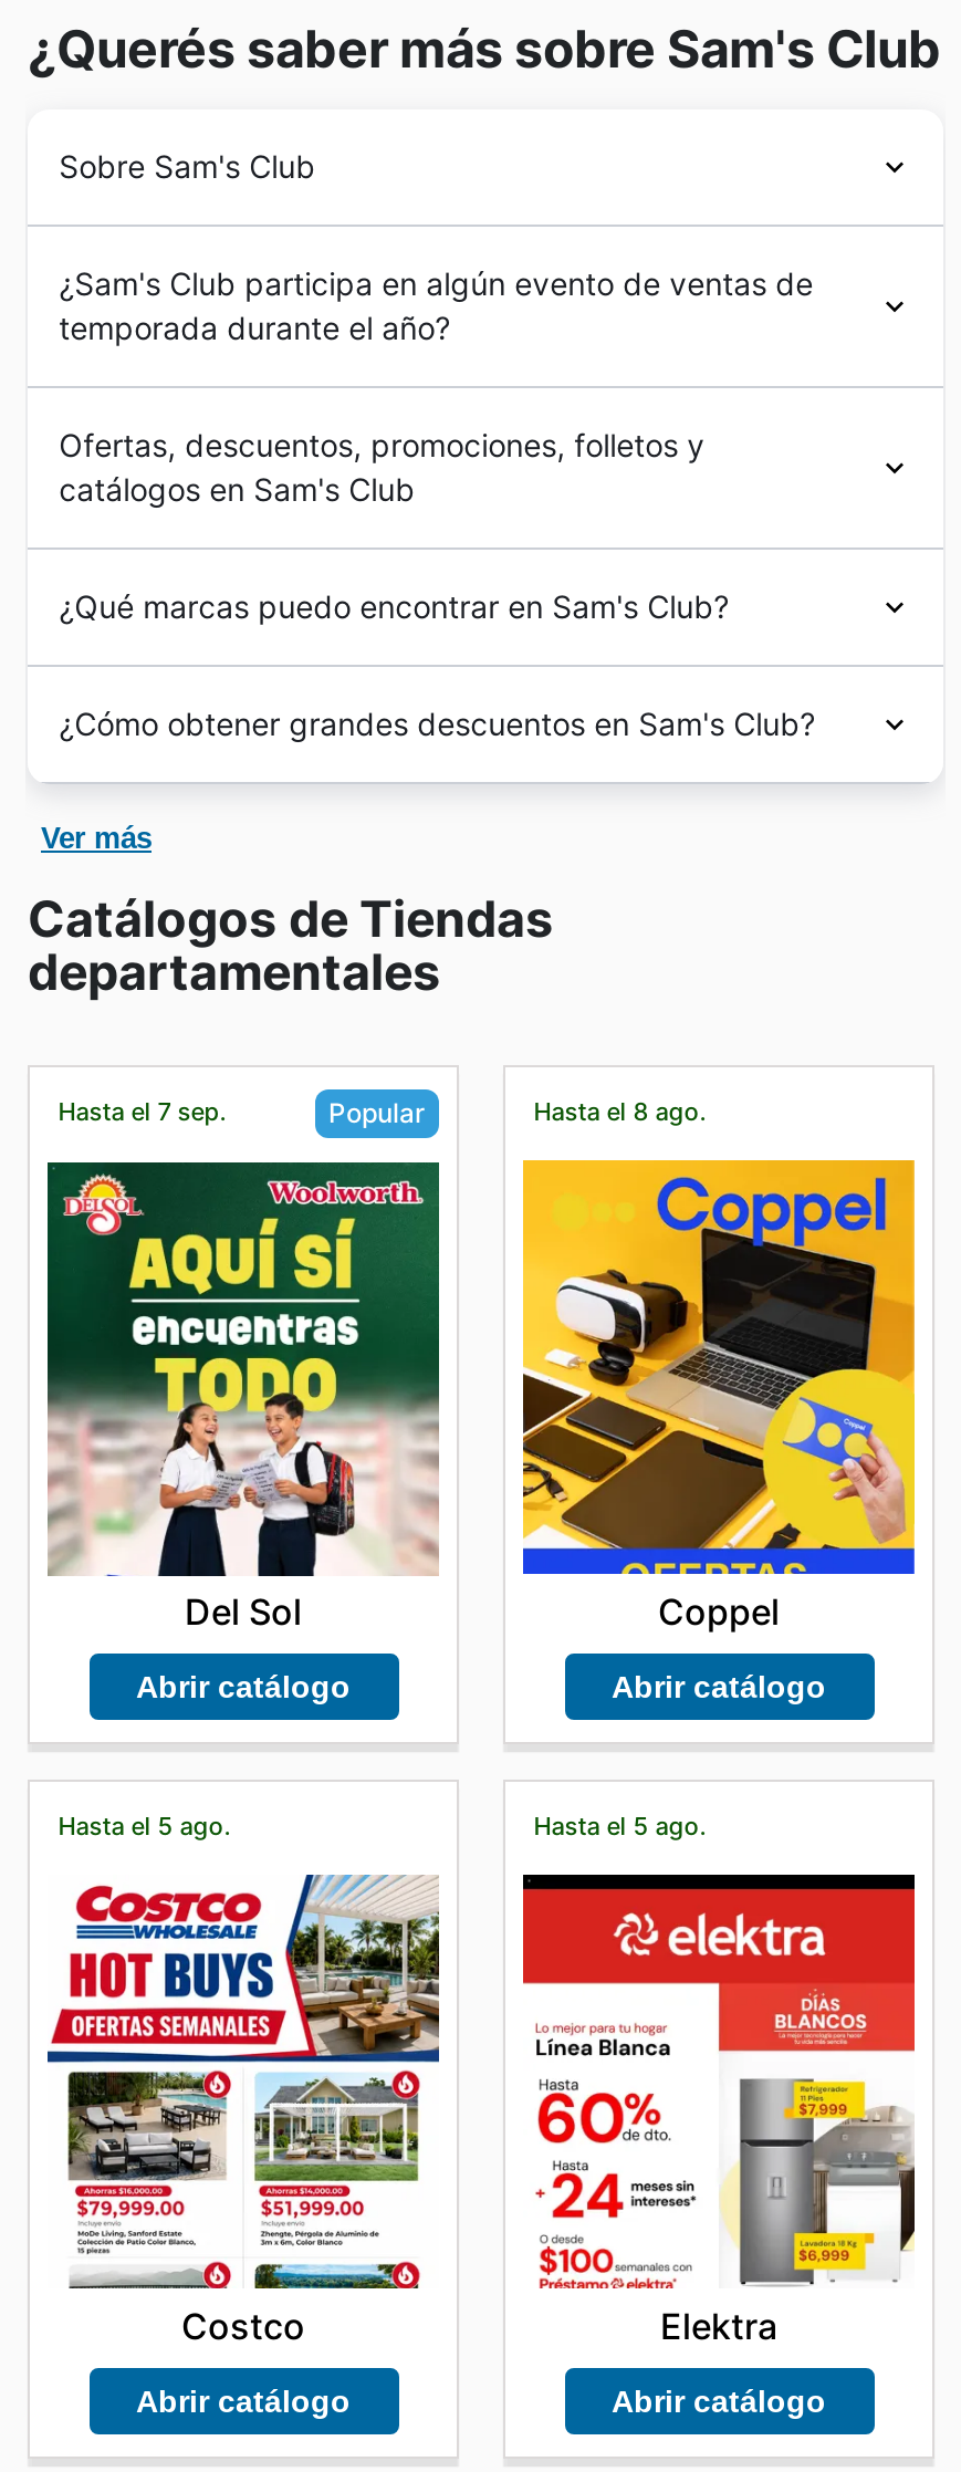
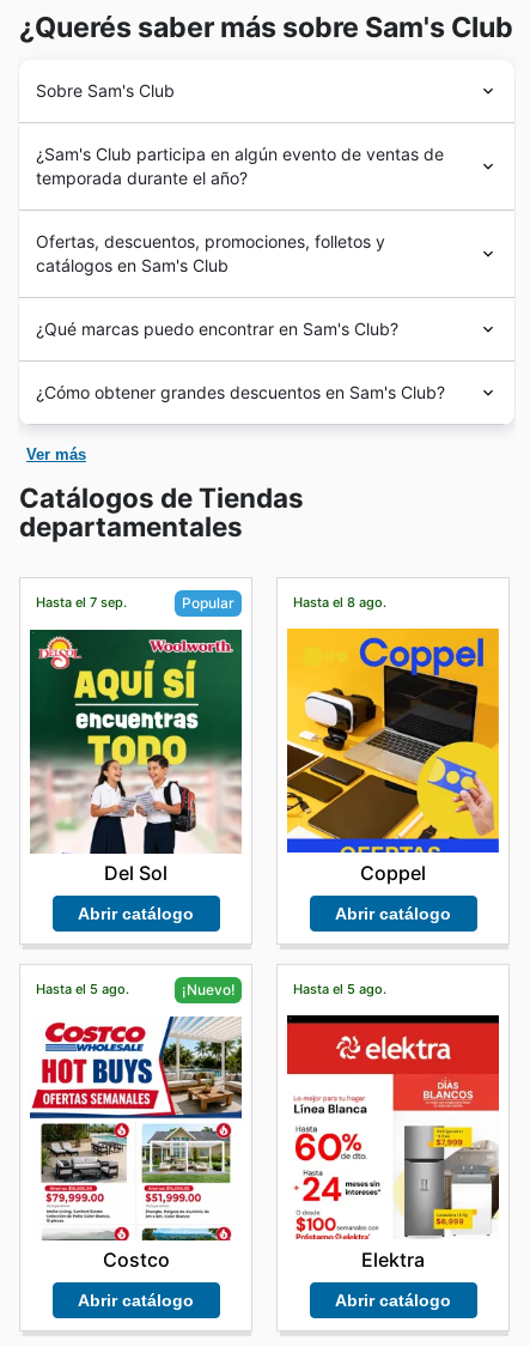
none -> [181,980,235,998] ¡Nuevo!

